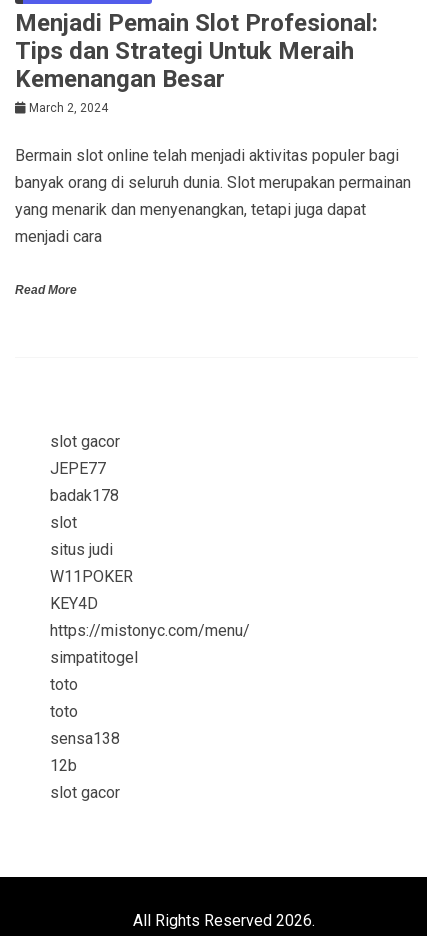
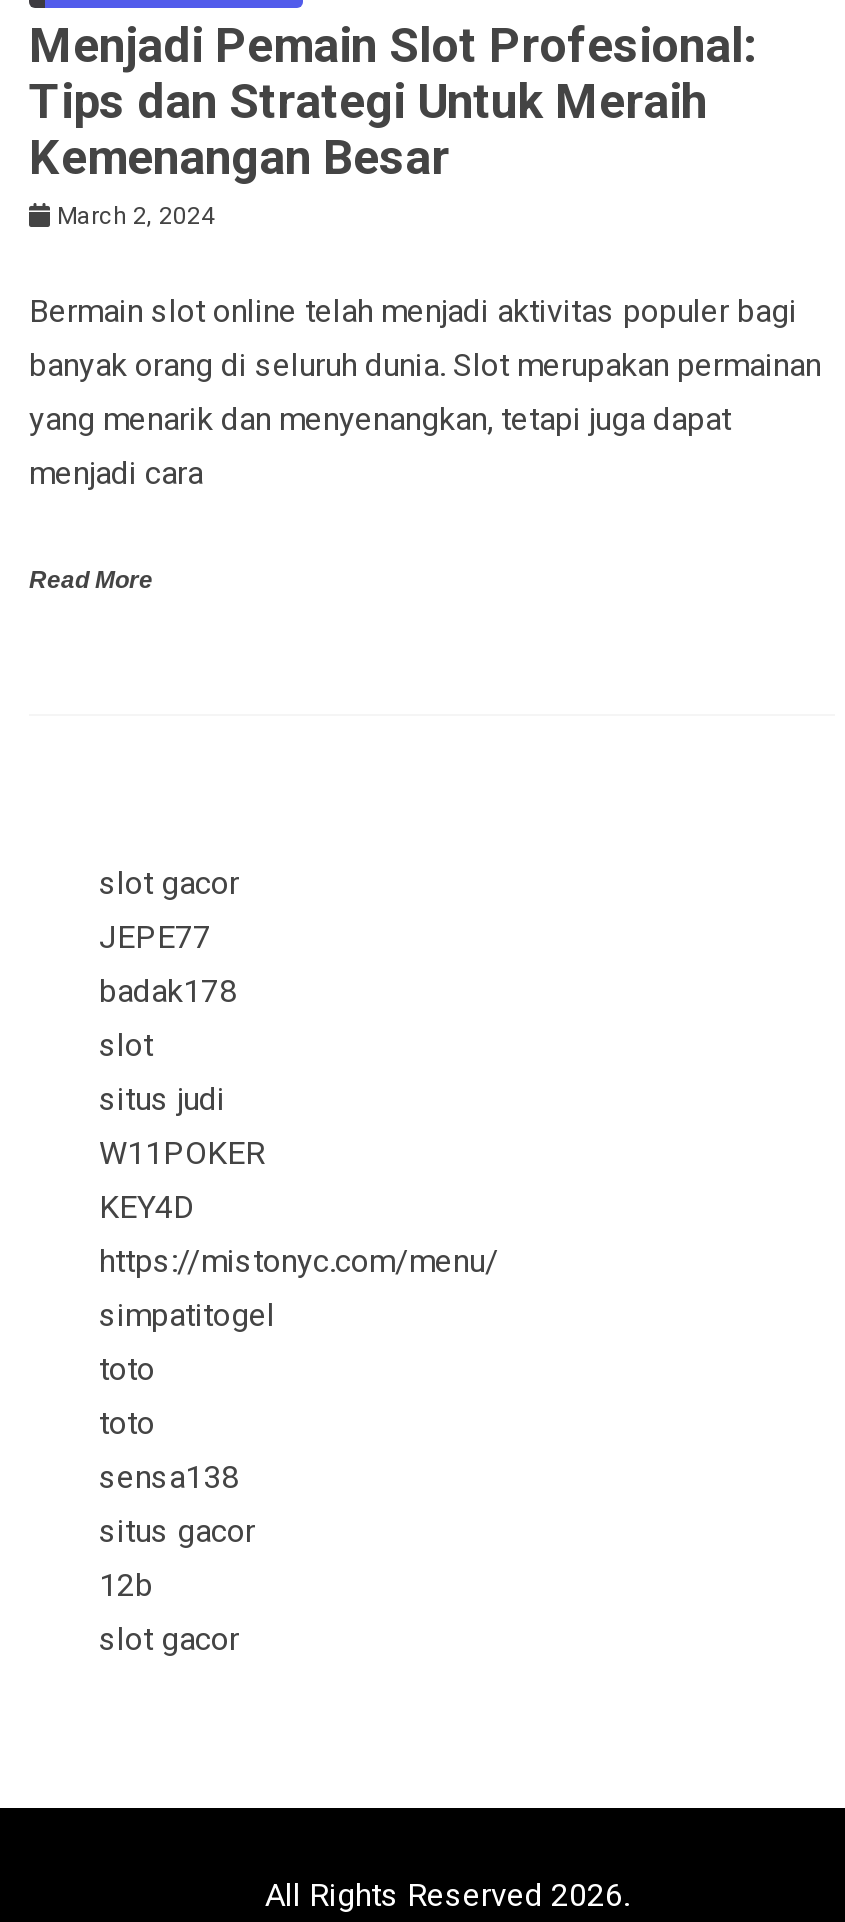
none -> [99,1511,255,1549] situs gacor

